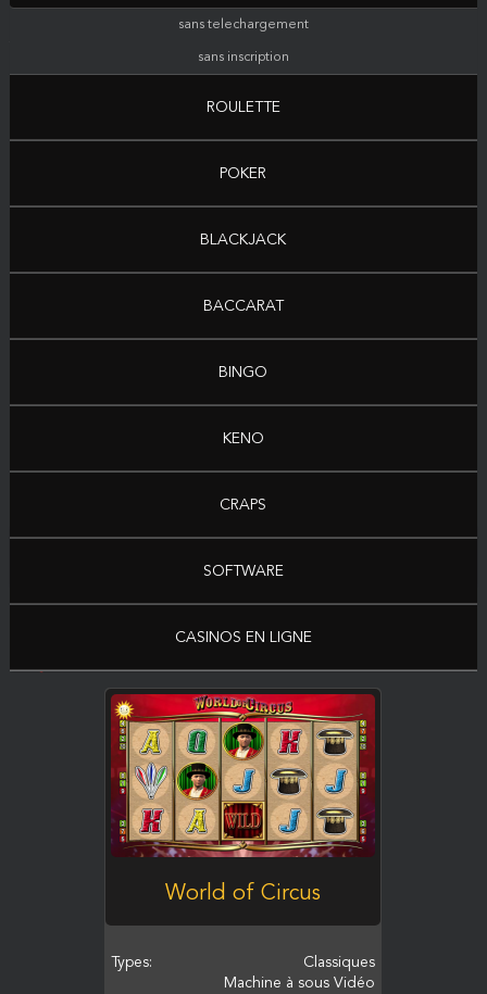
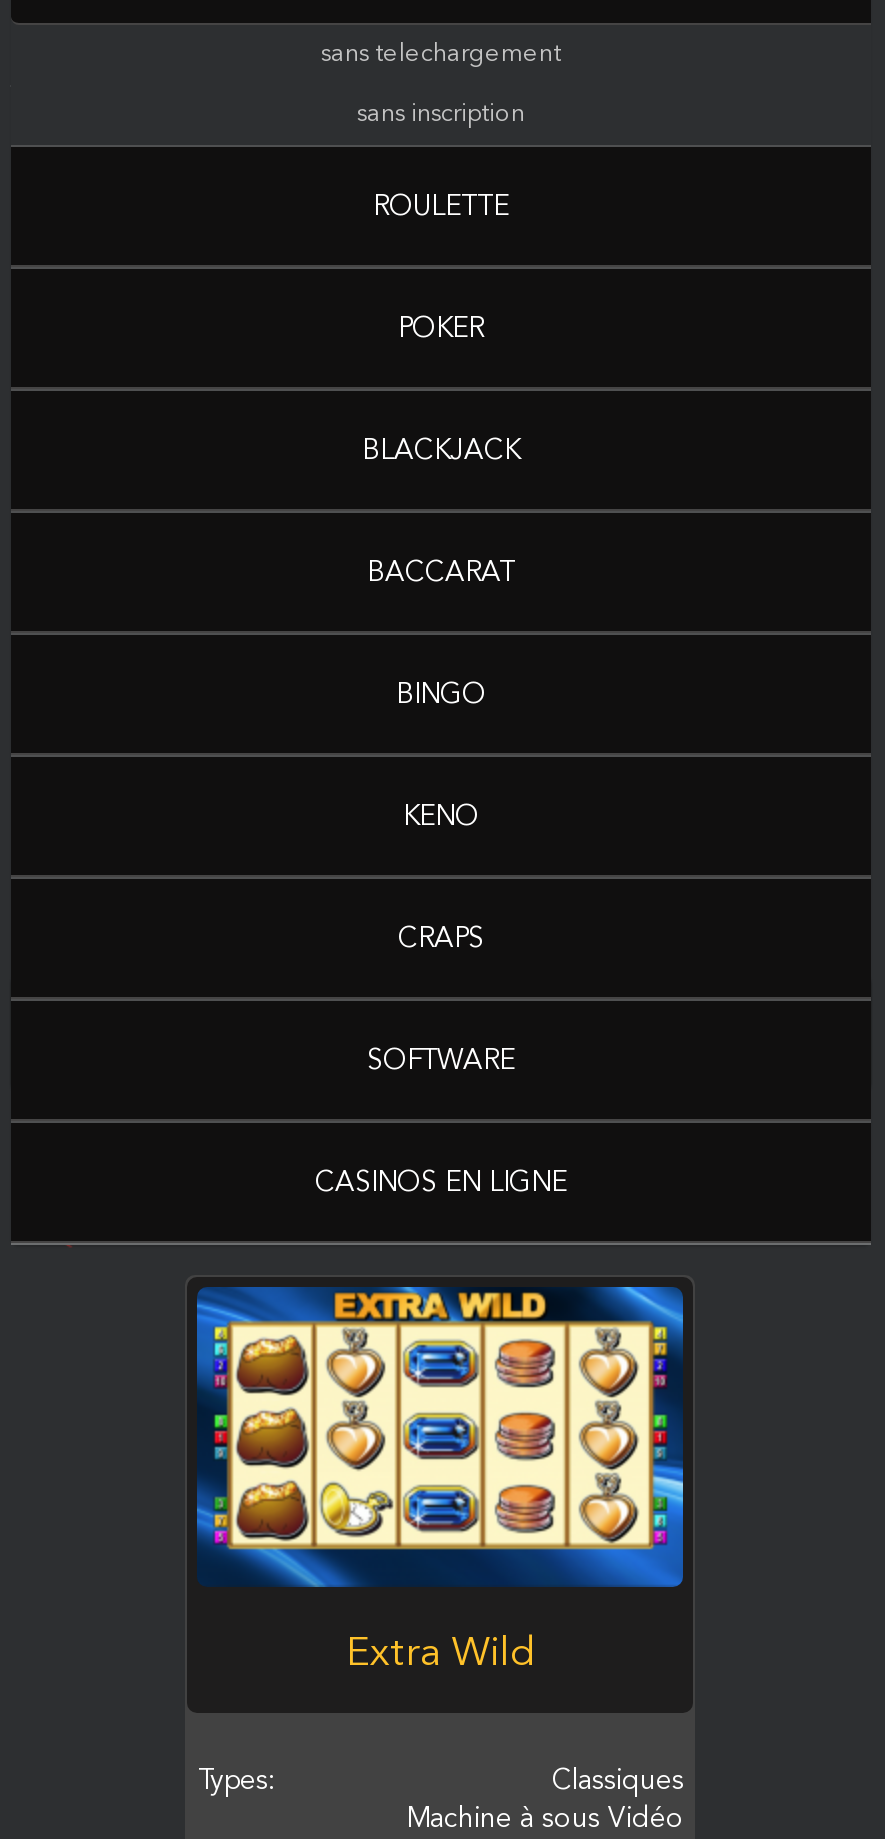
[110,693,376,905] [image] | World of Circus -> [195,1285,685,1676] [image] | Extra Wild

